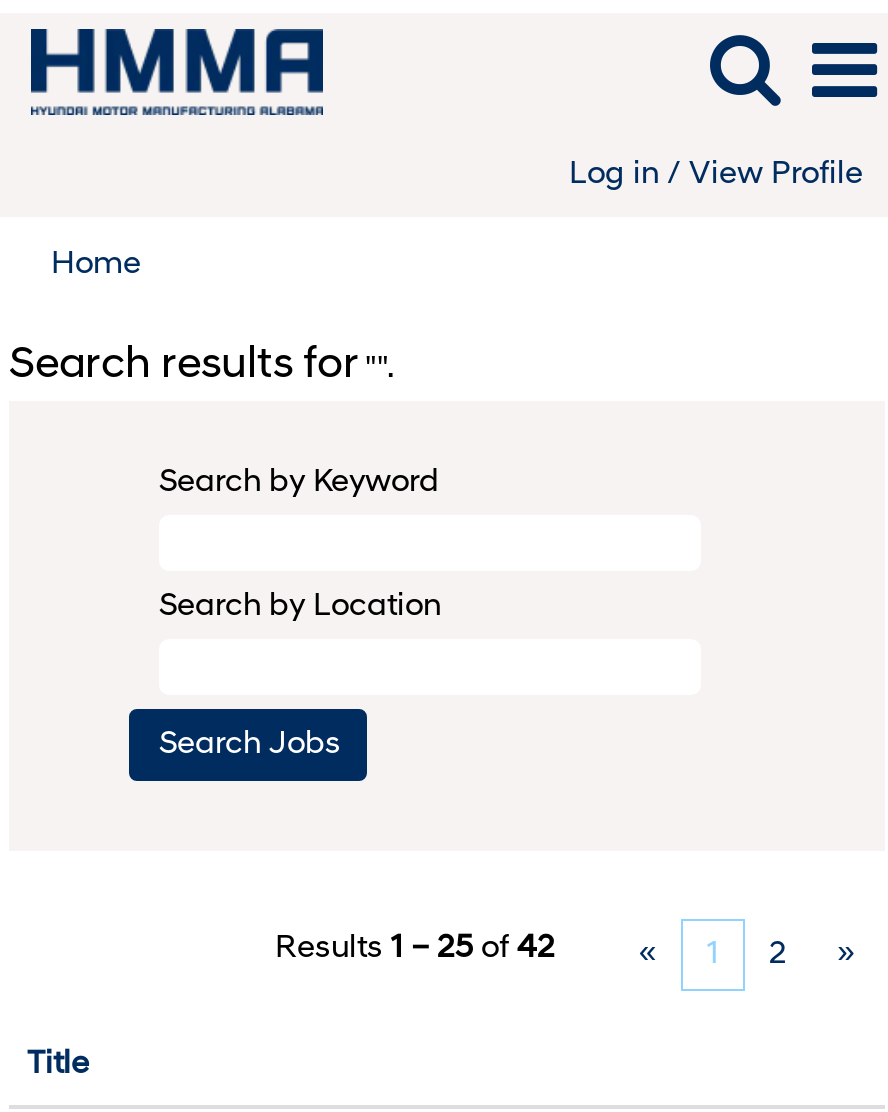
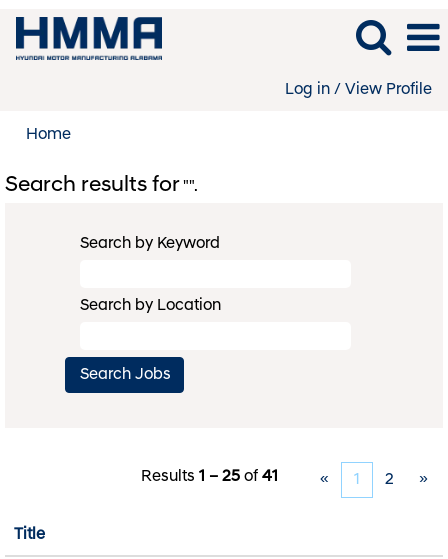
[275,933,555,965] Results 1 – 25 of 42 -> [141,469,278,485] Results 1 – 25 of 41

